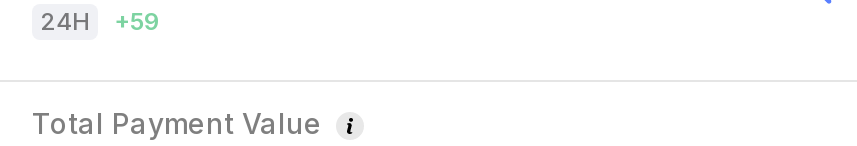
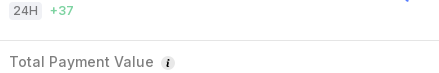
[40,6,160,36] 24H +59 -> [13,3,74,18] 24H +37

